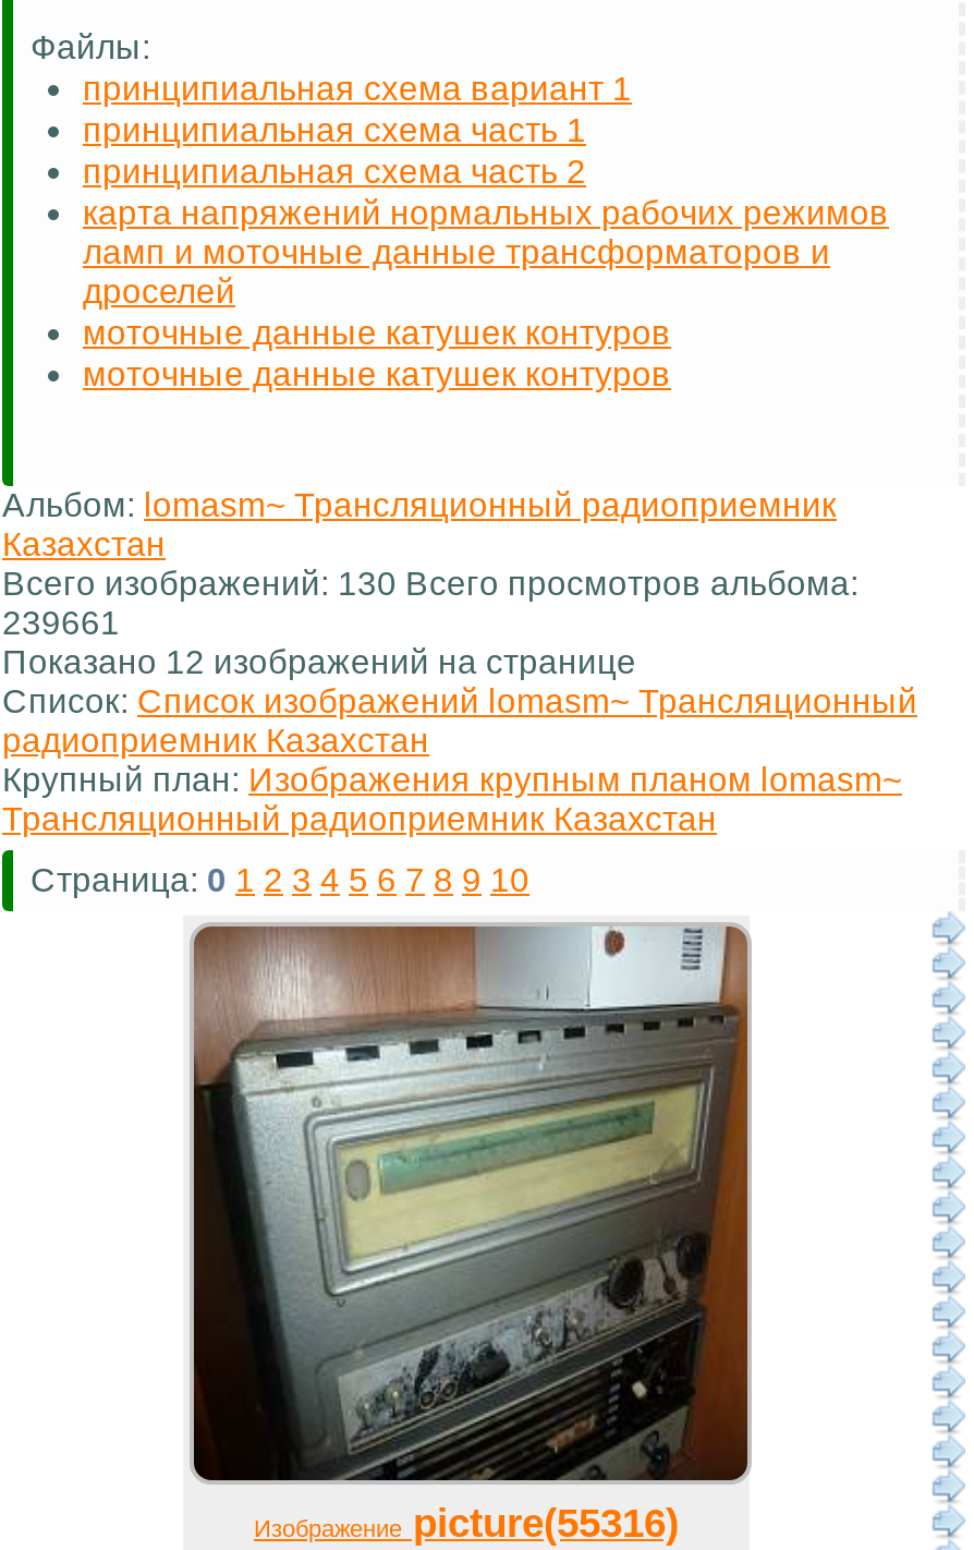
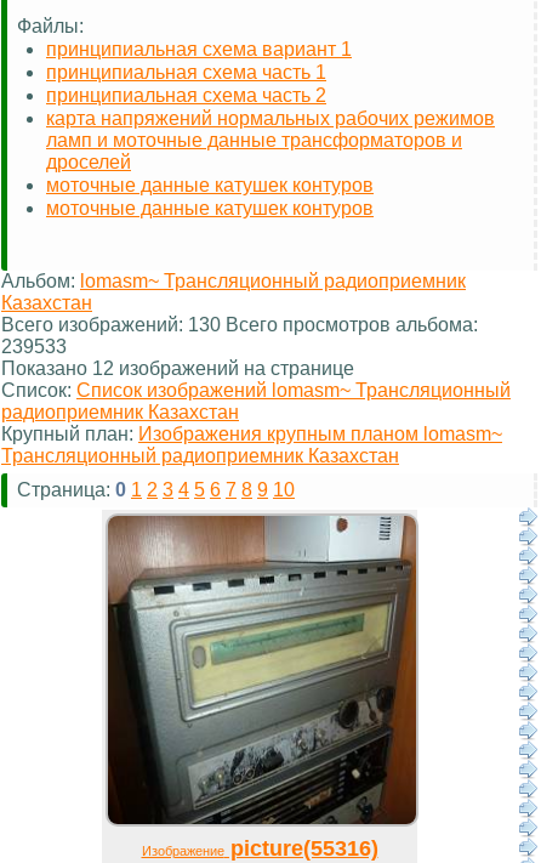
[2,603,120,640] 239661 -> [1,336,67,356] 239533

